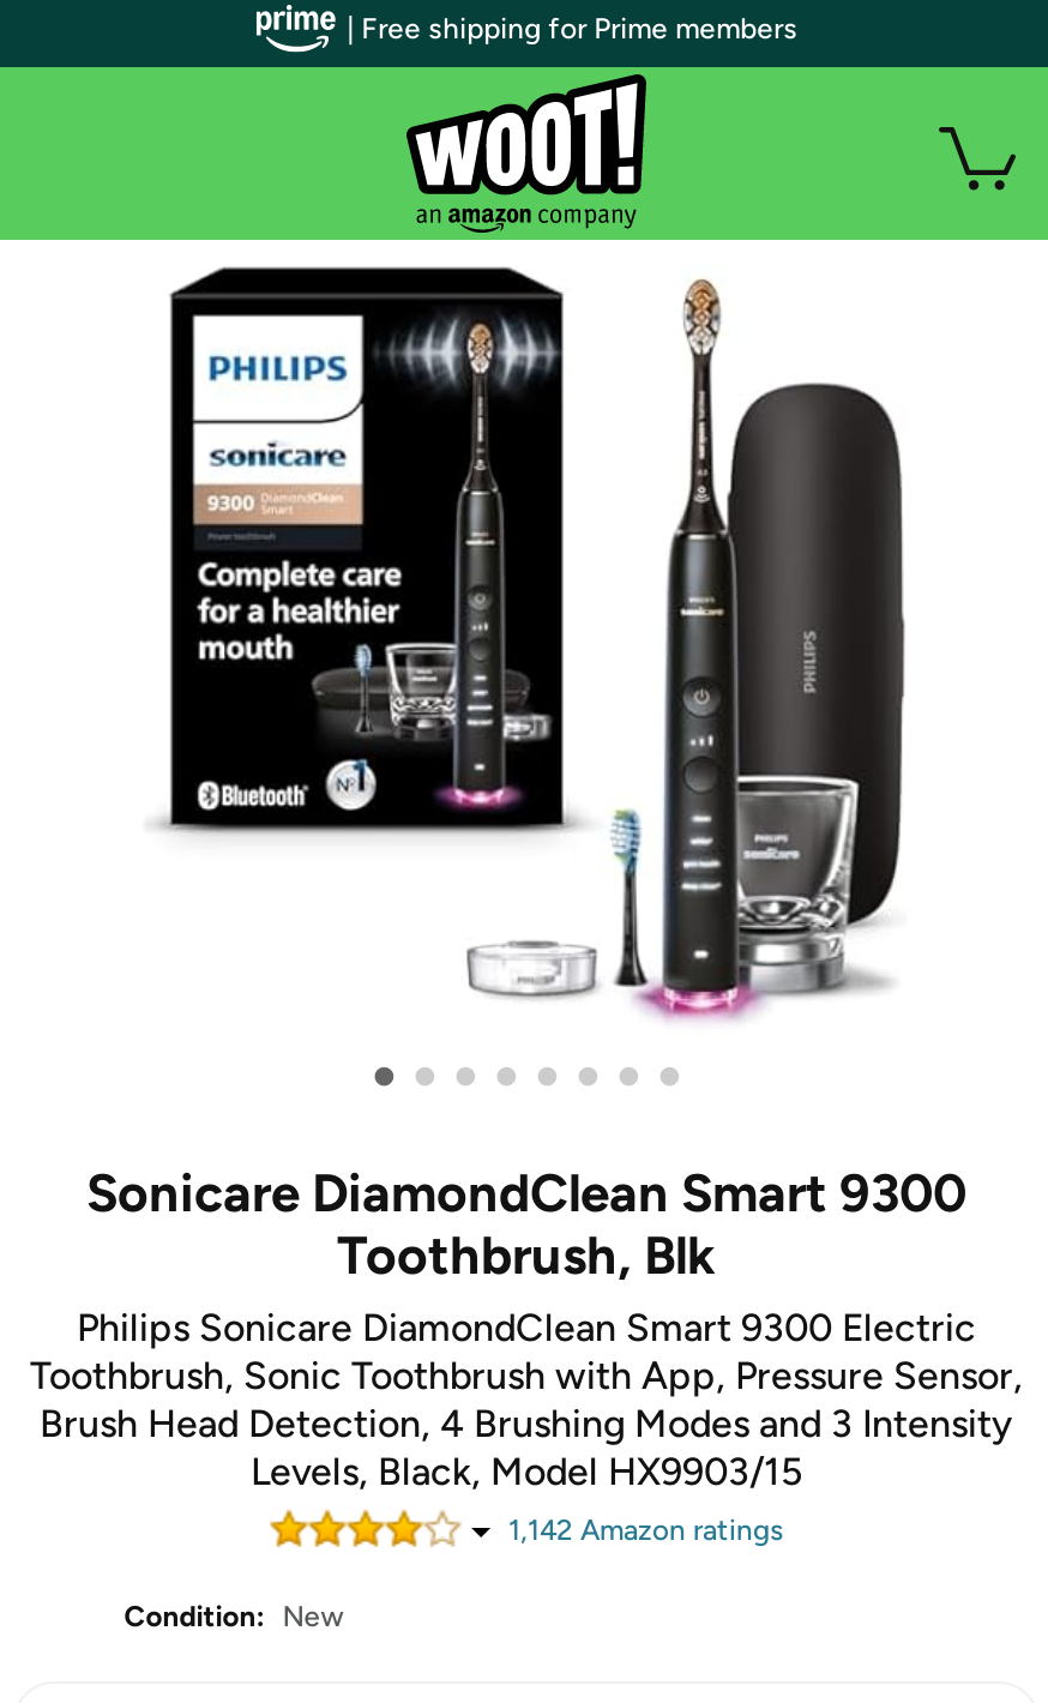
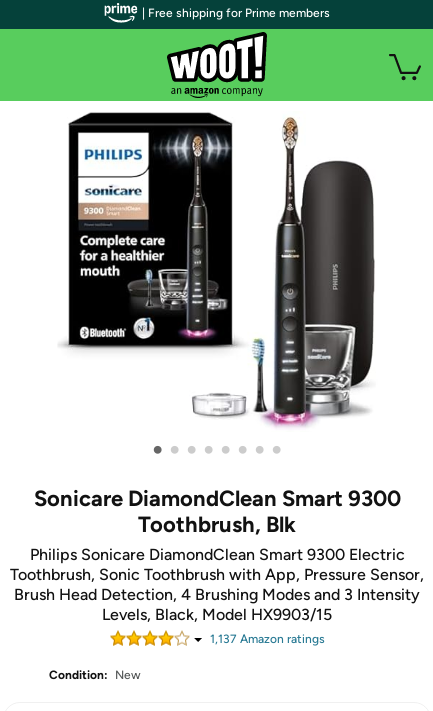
[508,1514,784,1547] 1,142 Amazon ratings -> [209,632,324,646] 1,137 Amazon ratings

